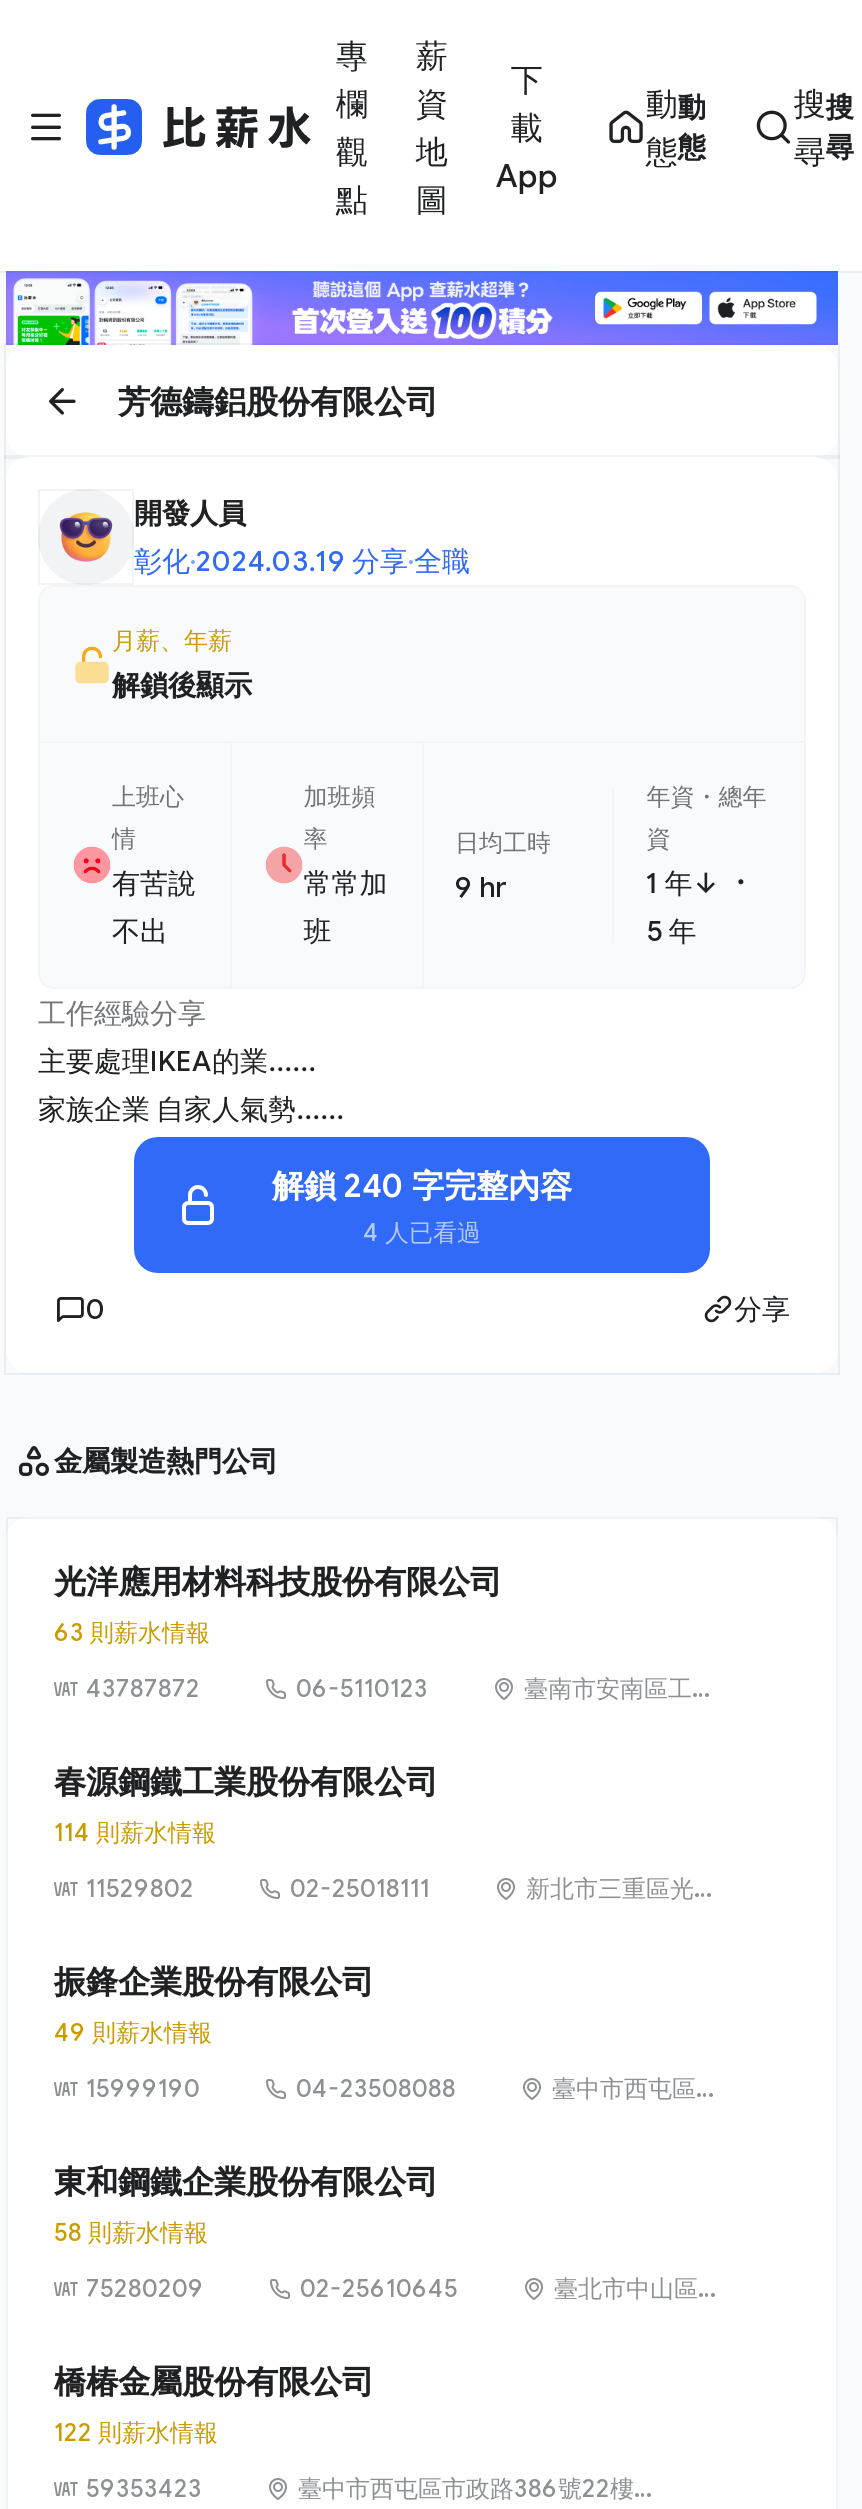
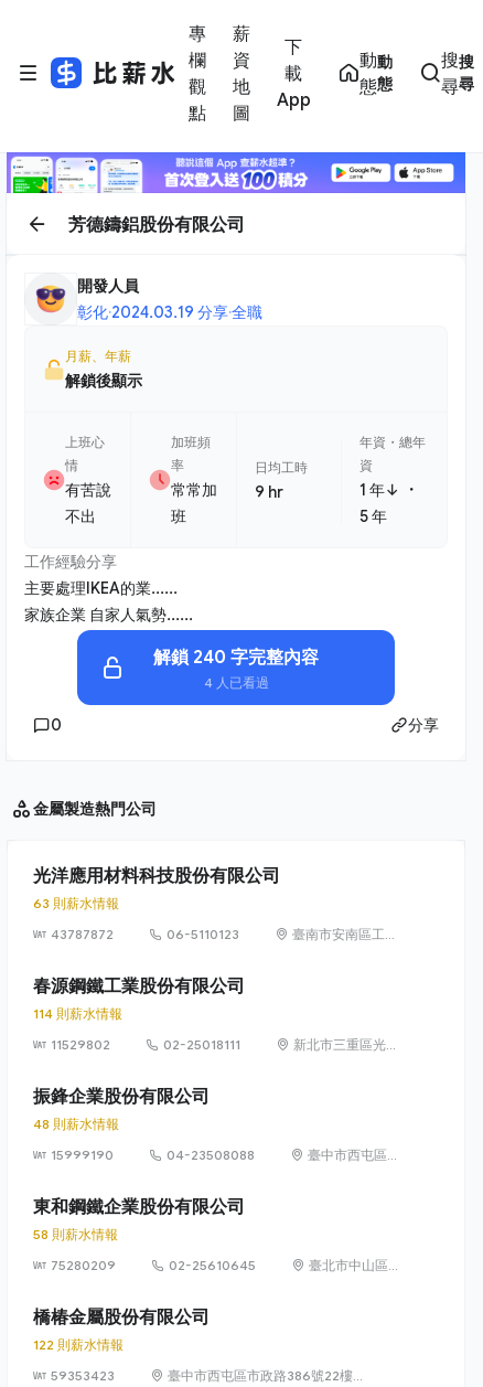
[54,2017,212,2047] 49 則薪水情報 -> [33,1116,119,1132] 48 則薪水情報

